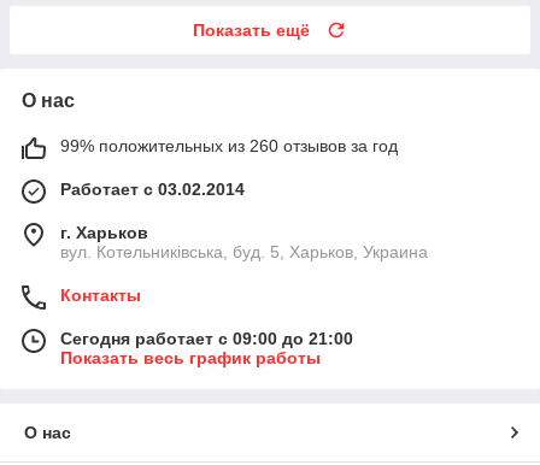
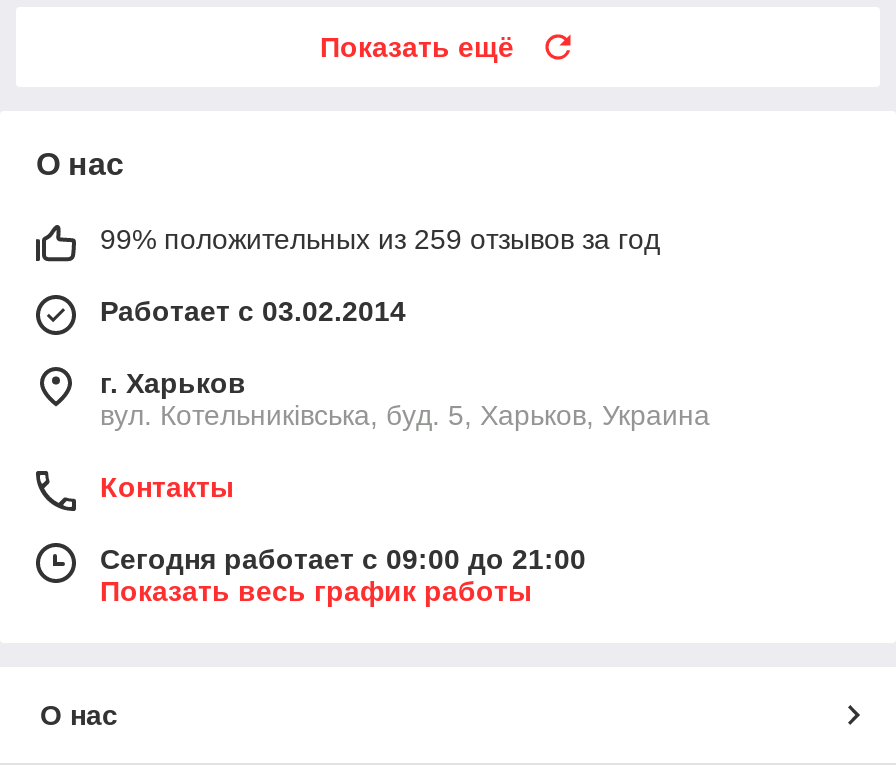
[60,137,398,156] 99% положительных из 260 отзывов за год -> [100,224,660,256] 99% положительных из 259 отзывов за год

